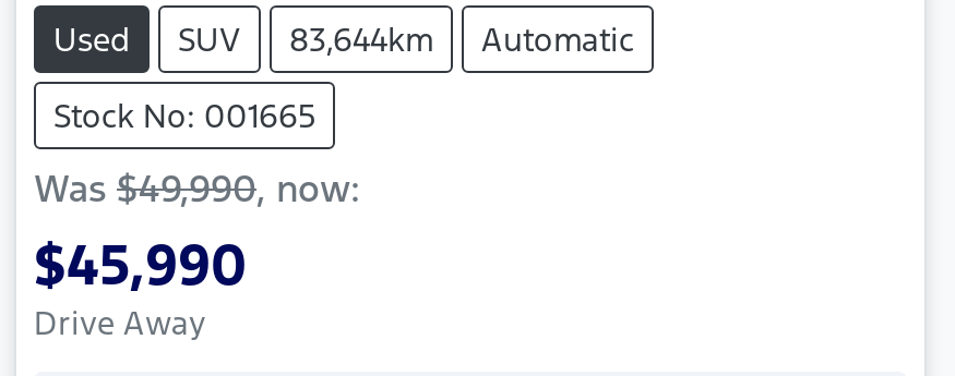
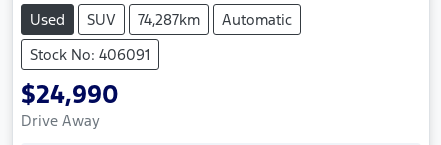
[53,18,634,60] Used SUV 83,644km Automatic -> [30,10,292,29] Used SUV 74,287km Automatic
[34,94,361,299] Stock No: 001665 | Was $49,990, now: | $45,990 -> [21,45,150,110] Stock No: 406091 | $24,990

